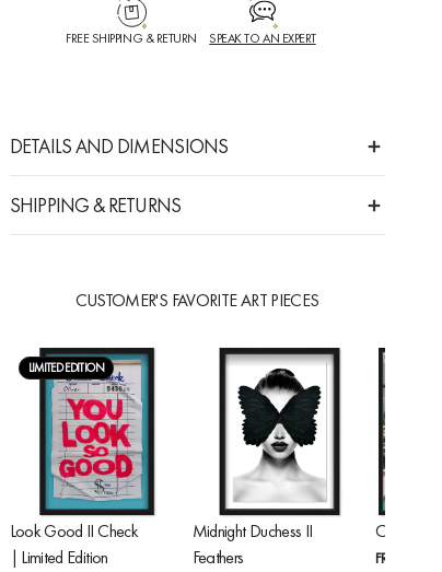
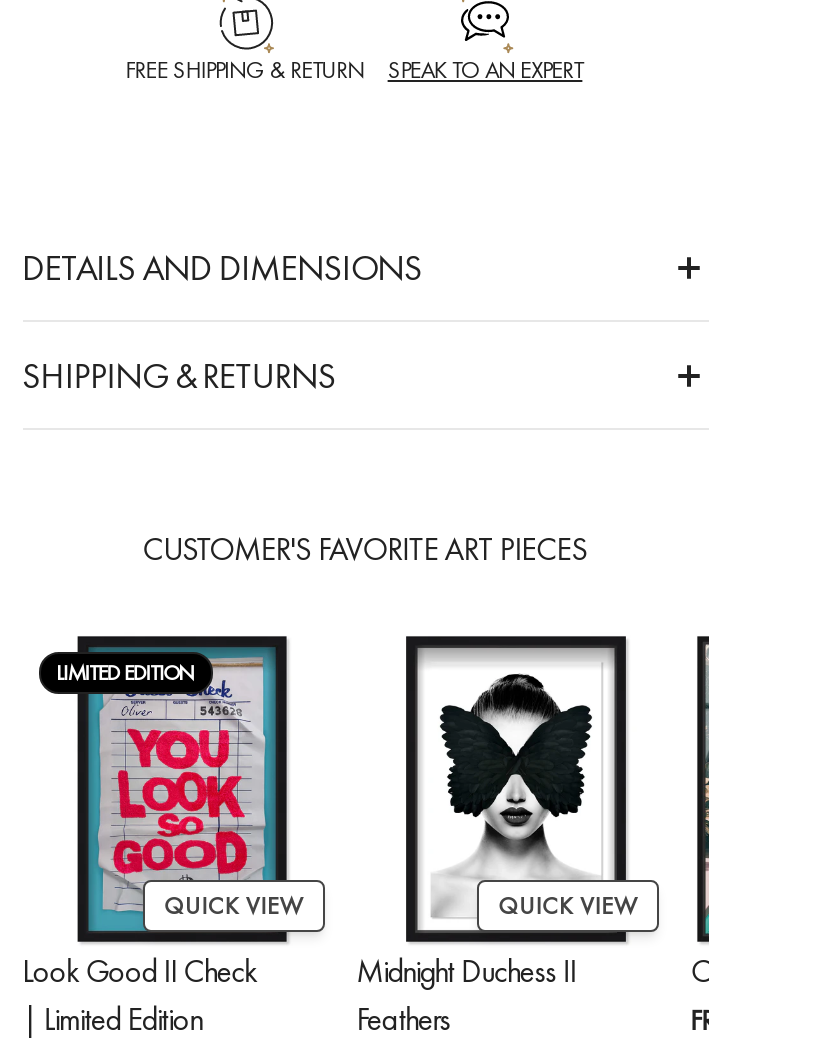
none -> [164,889,302,921] QUICK VIEW
none -> [499,889,637,921] QUICK VIEW

